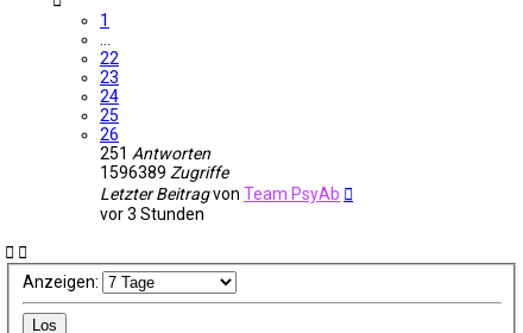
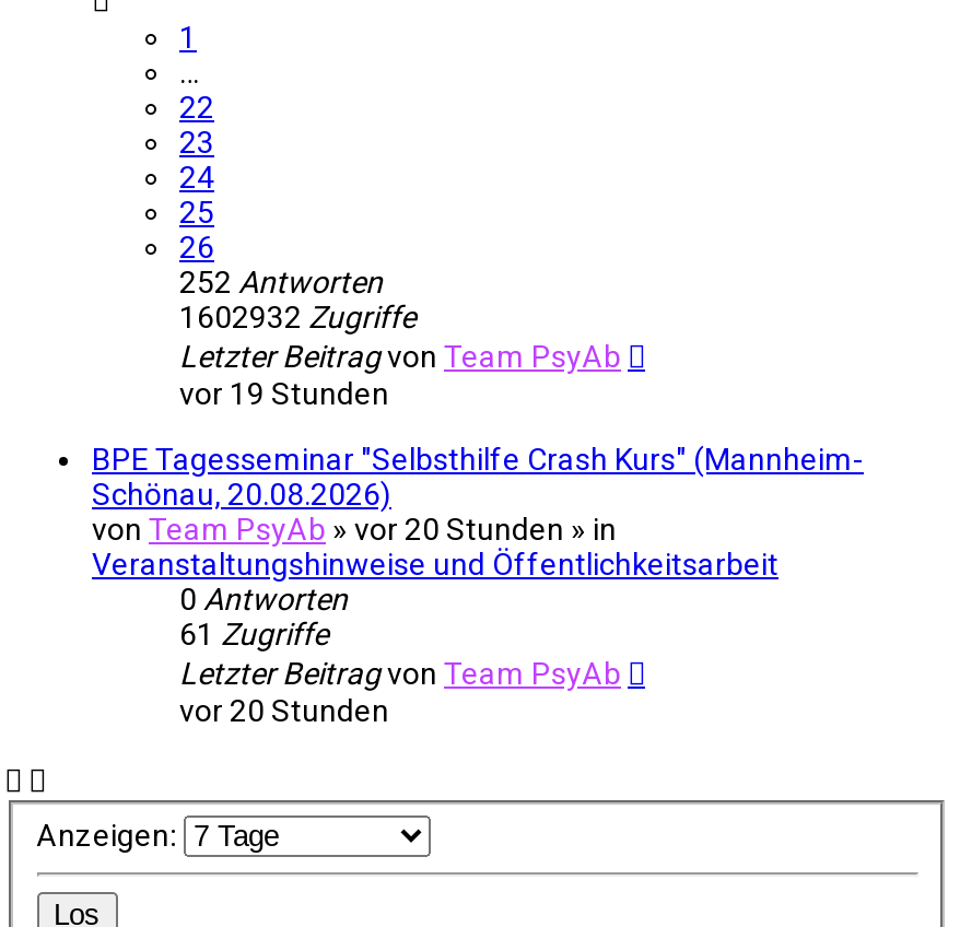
[100,144,210,163] 251 Antworten -> [179,265,383,300] 252 Antworten
[100,163,228,182] 1596389 Zugriffe -> [179,300,415,335] 1602932 Zugriffe
[100,205,204,224] vor 3 Stunden -> [92,376,864,728] vor 19 Stunden | BPE Tagesseminar "Selbsthilfe Crash Kurs" (Mannheim- | Schönau, 20.08.2026) | von Team PsyAb » vor 20 Stunden» in | Veranstaltungshinweise und Öffentlichkeitsarbeit | 0 Antworten | 61 Zugriffe | Letzter Beitragvon Team PsyAb | vor 20 Stunden

